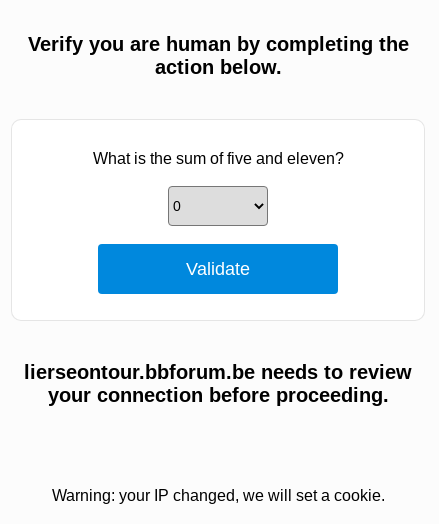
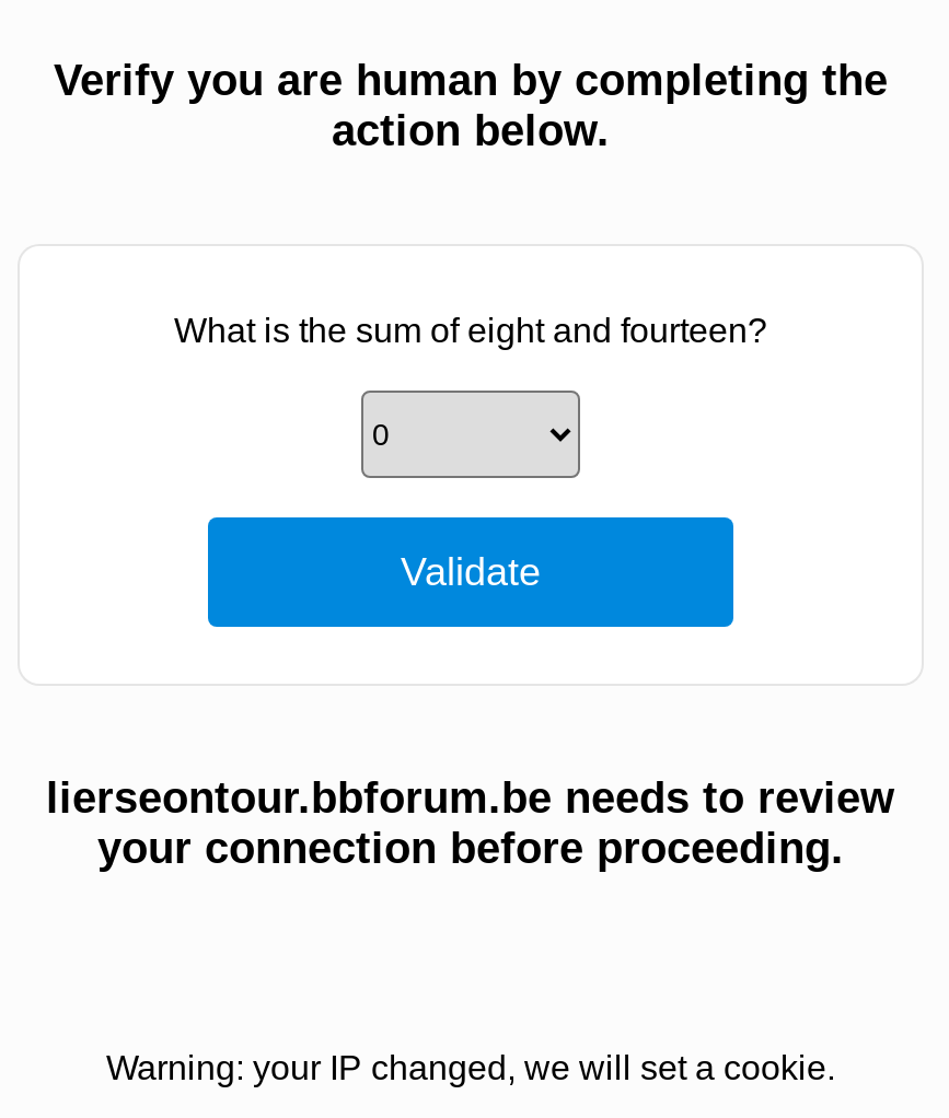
[92,150,343,167] What is the sum of five and eleven? -> [174,312,767,349] What is the sum of eight and fourteen?

